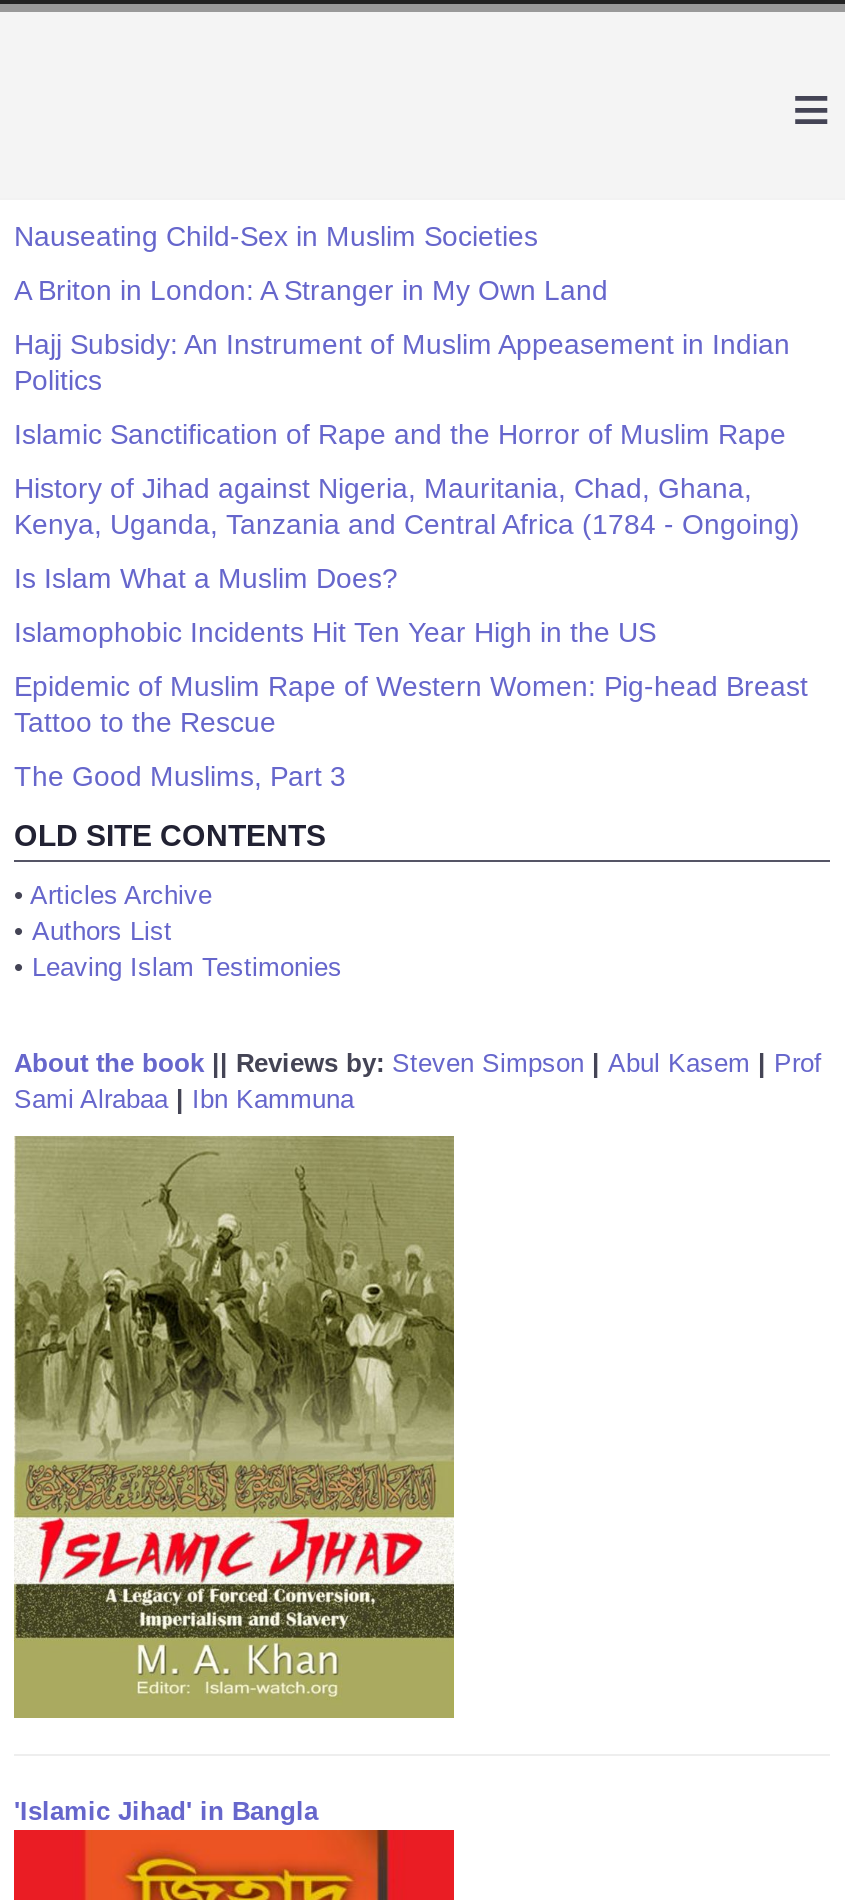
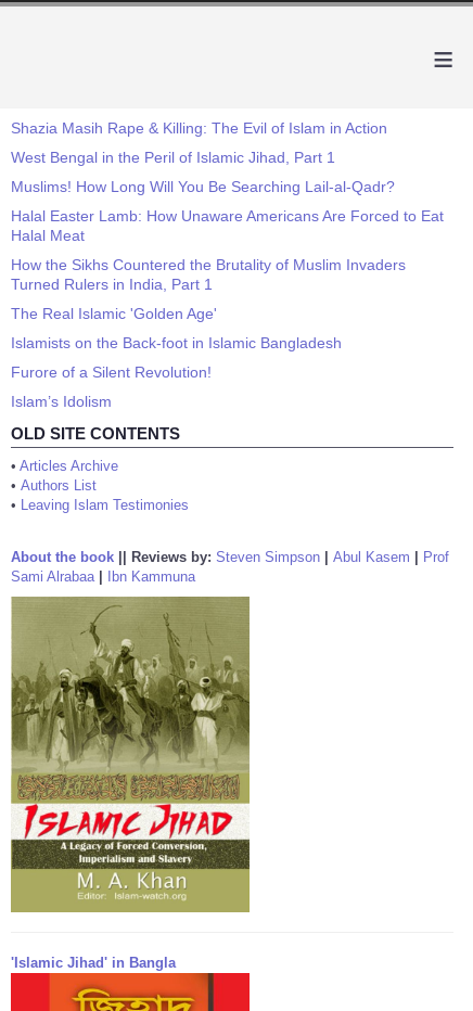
[14,220,538,252] Nauseating Child-Sex in Muslim Societies -> [11,119,387,137] Shazia Masih Rape & Killing: The Evil of Islam in Action
[14,274,608,306] A Briton in London: A Stranger in My Own Land -> [11,149,335,166] West Bengal in the Peril of Islamic Jihad, Part 1
[14,328,790,396] Hajj Subsidy: An Instrument of Muslim Appeasement in Indian | Politics -> [11,178,395,195] Muslims! How Long Will You Be Searching Lail-al-Qadr?
[14,418,786,450] Islamic Sanctification of Rape and the Horror of Muslim Rape -> [11,207,444,244] Halal Easter Lamb: How Unaware Americans Are Forced to Eat | Halal Meat
[14,472,800,540] History of Jihad against Nigeria, Mauritania, Chad, Ghana, | Kenya, Uganda, Tanzania and Central Africa (1784 - Ongoing) -> [11,256,406,293] How the Sikhs Countered the Brutality of Muslim Invaders | Turned Rulers in India, Part 1
[14,562,398,594] Is Islam What a Muslim Does? -> [11,305,217,322] The Real Islamic 'Golden Age'
[14,616,656,648] Islamophobic Incidents Hit Ten Year High in the US -> [11,334,342,351] Islamists on the Back-foot in Islamic Bangladesh
[14,670,808,738] Epidemic of Muslim Rape of Western Women: Pig-head Breast | Tattoo to the Rescue -> [11,363,212,381] Furore of a Silent Revolution!
[14,760,346,792] The Good Muslims, Part 3 -> [11,393,112,410] Islam’s Idolism

